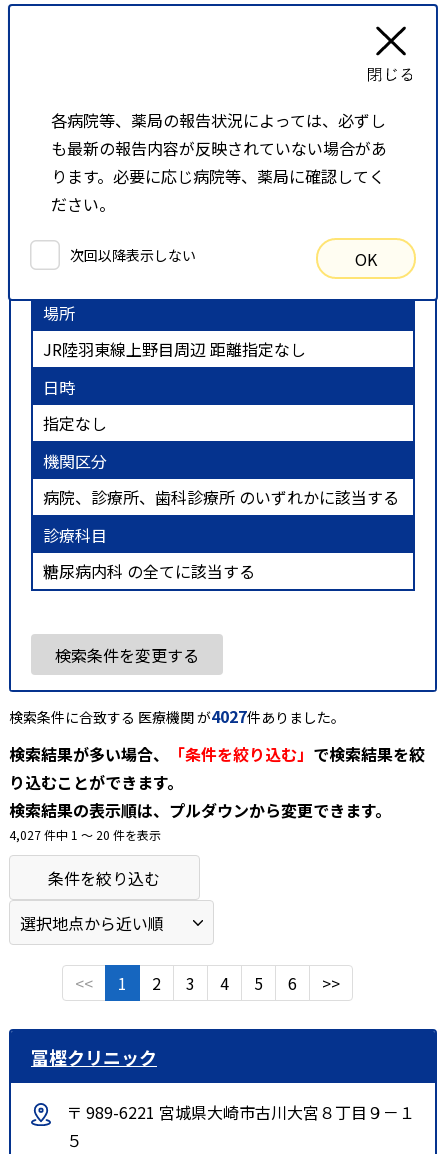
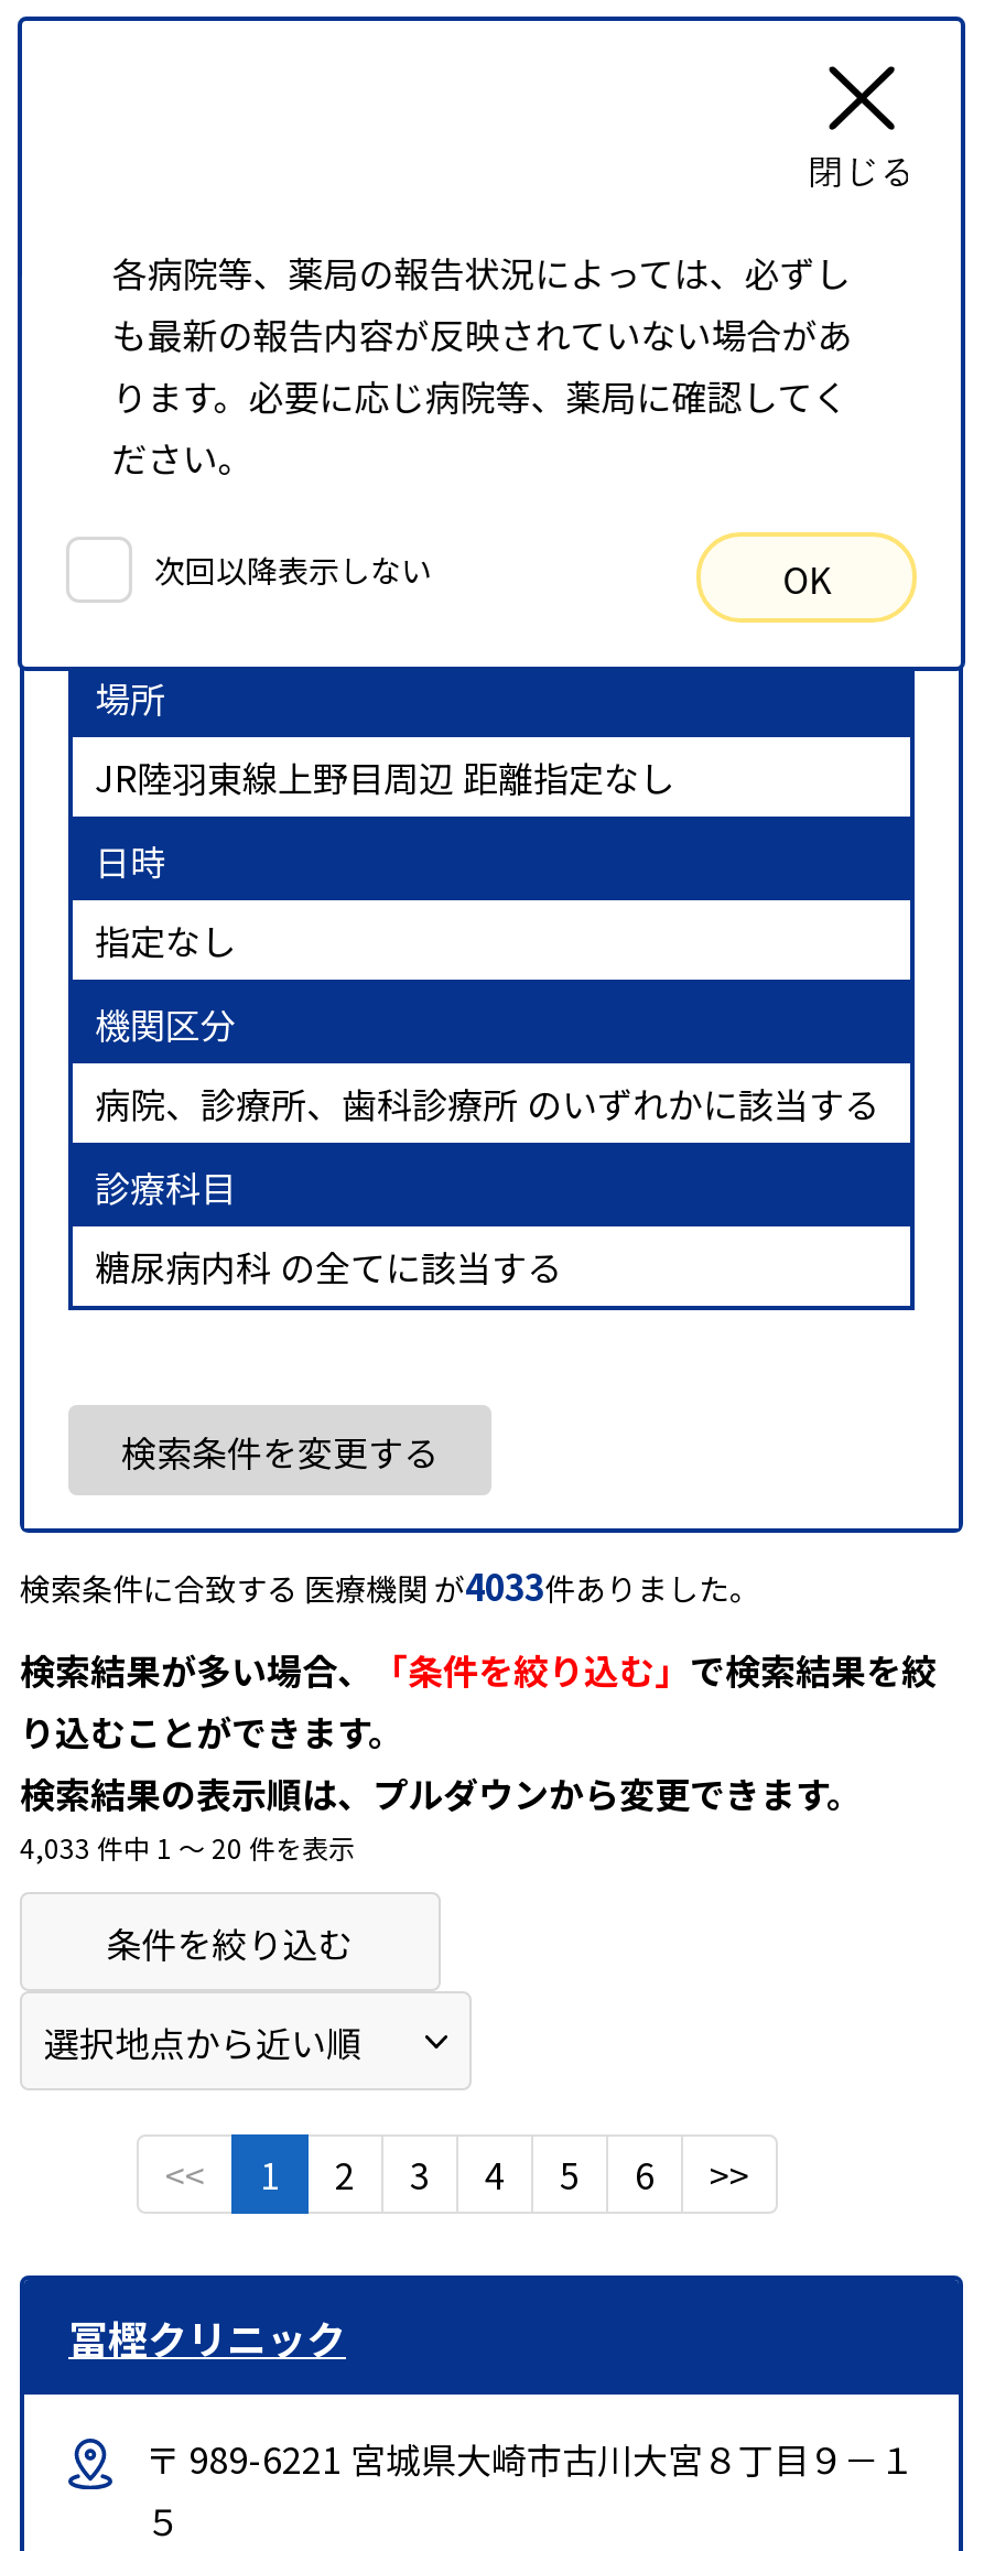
[9,704,345,728] 検索条件に合致する 医療機関 が4027件ありました。 -> [20,1559,760,1611] 検索条件に合致する 医療機関 が4033件ありました。
[9,826,161,843] 4,027 件中 1 〜 20 件を表示 -> [20,1827,355,1865] 4,033 件中 1 〜 20 件を表示

